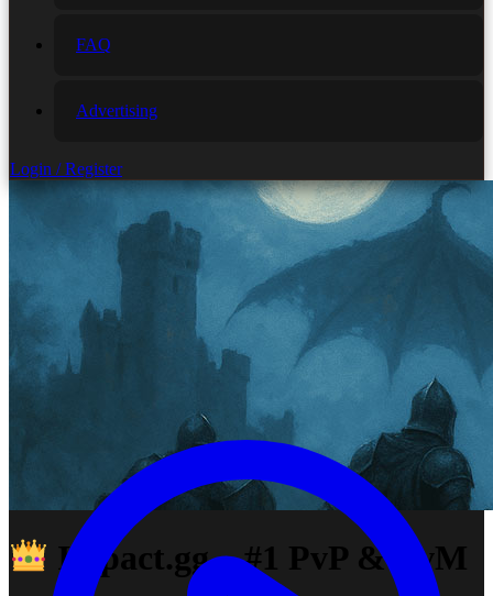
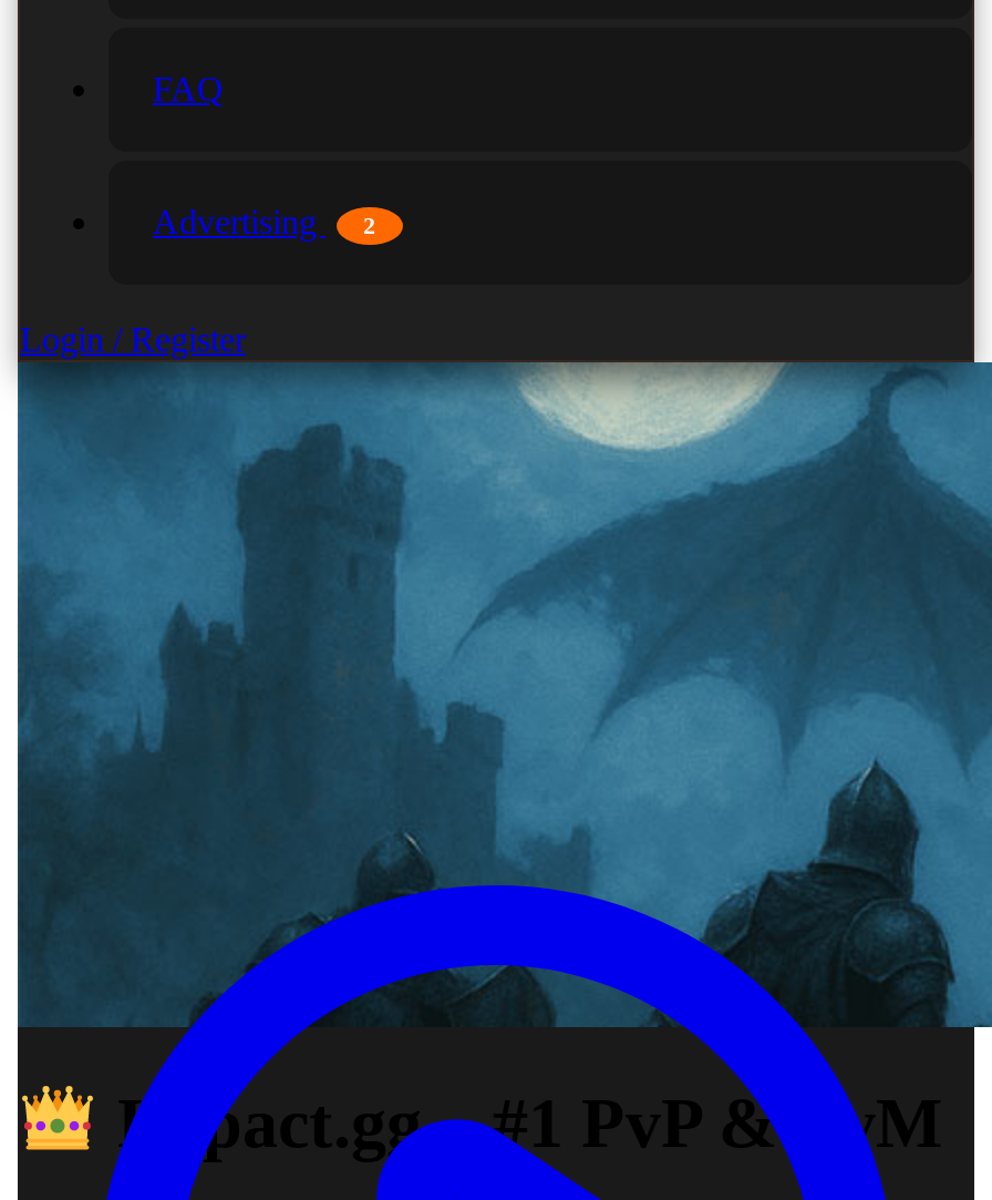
none -> [363,211,376,238] 2

